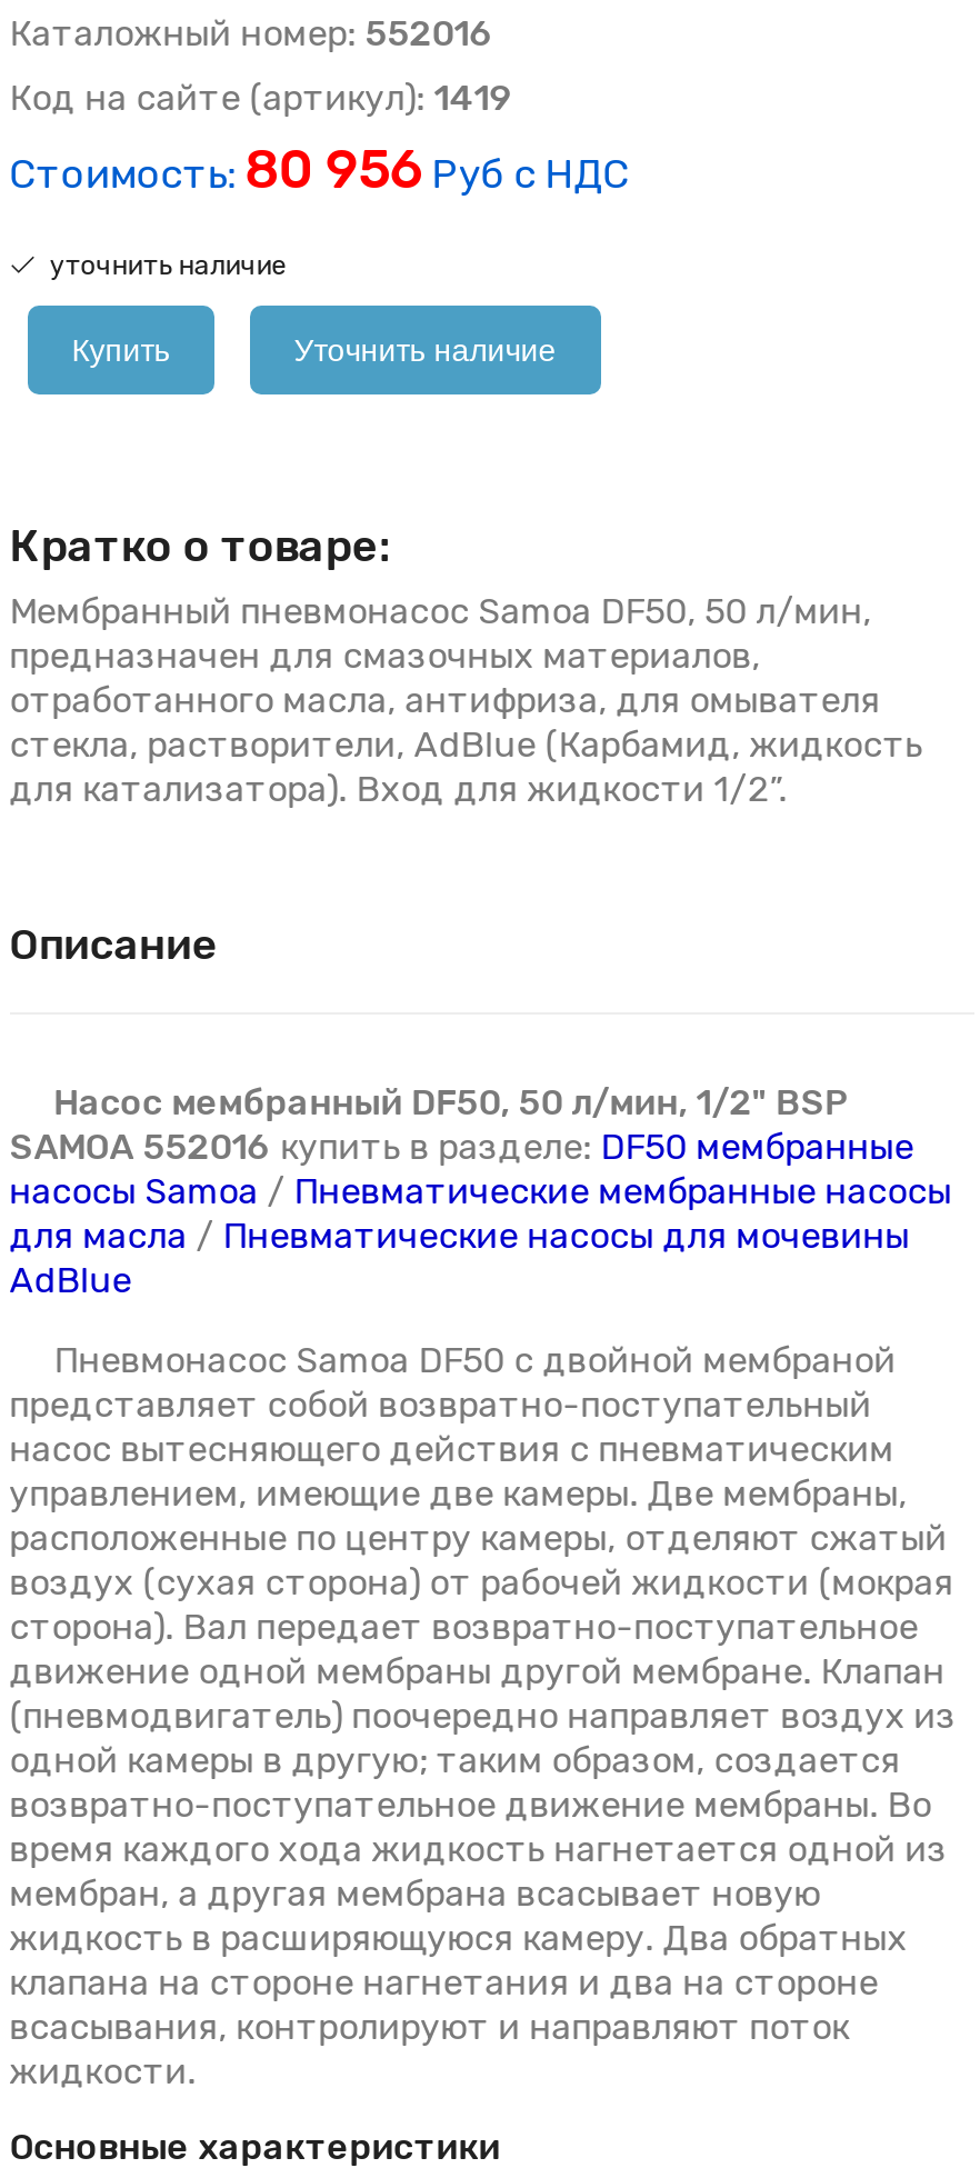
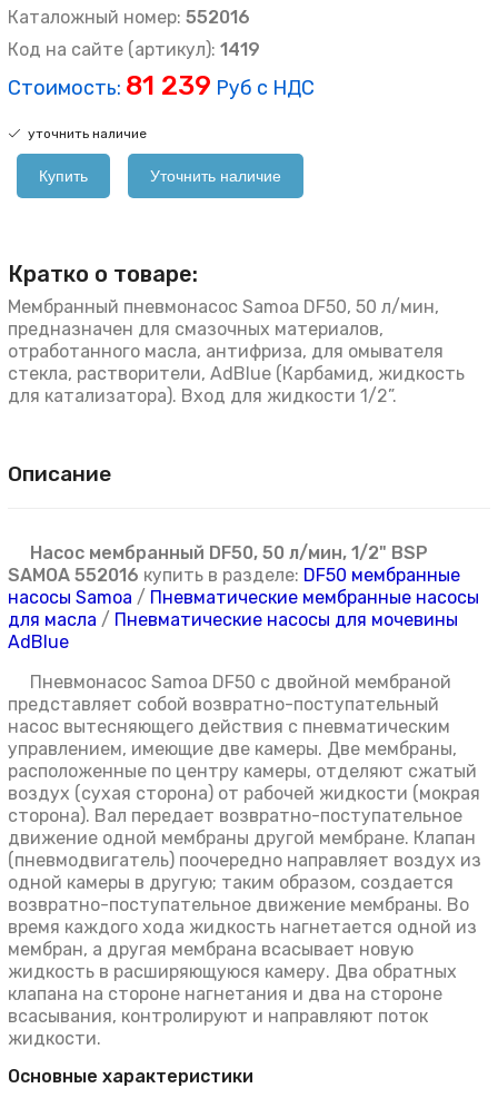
[9,138,629,201] Cтоимость: 80 956 Руб с НДС -> [7,70,314,101] Cтоимость: 81 239 Руб с НДС

